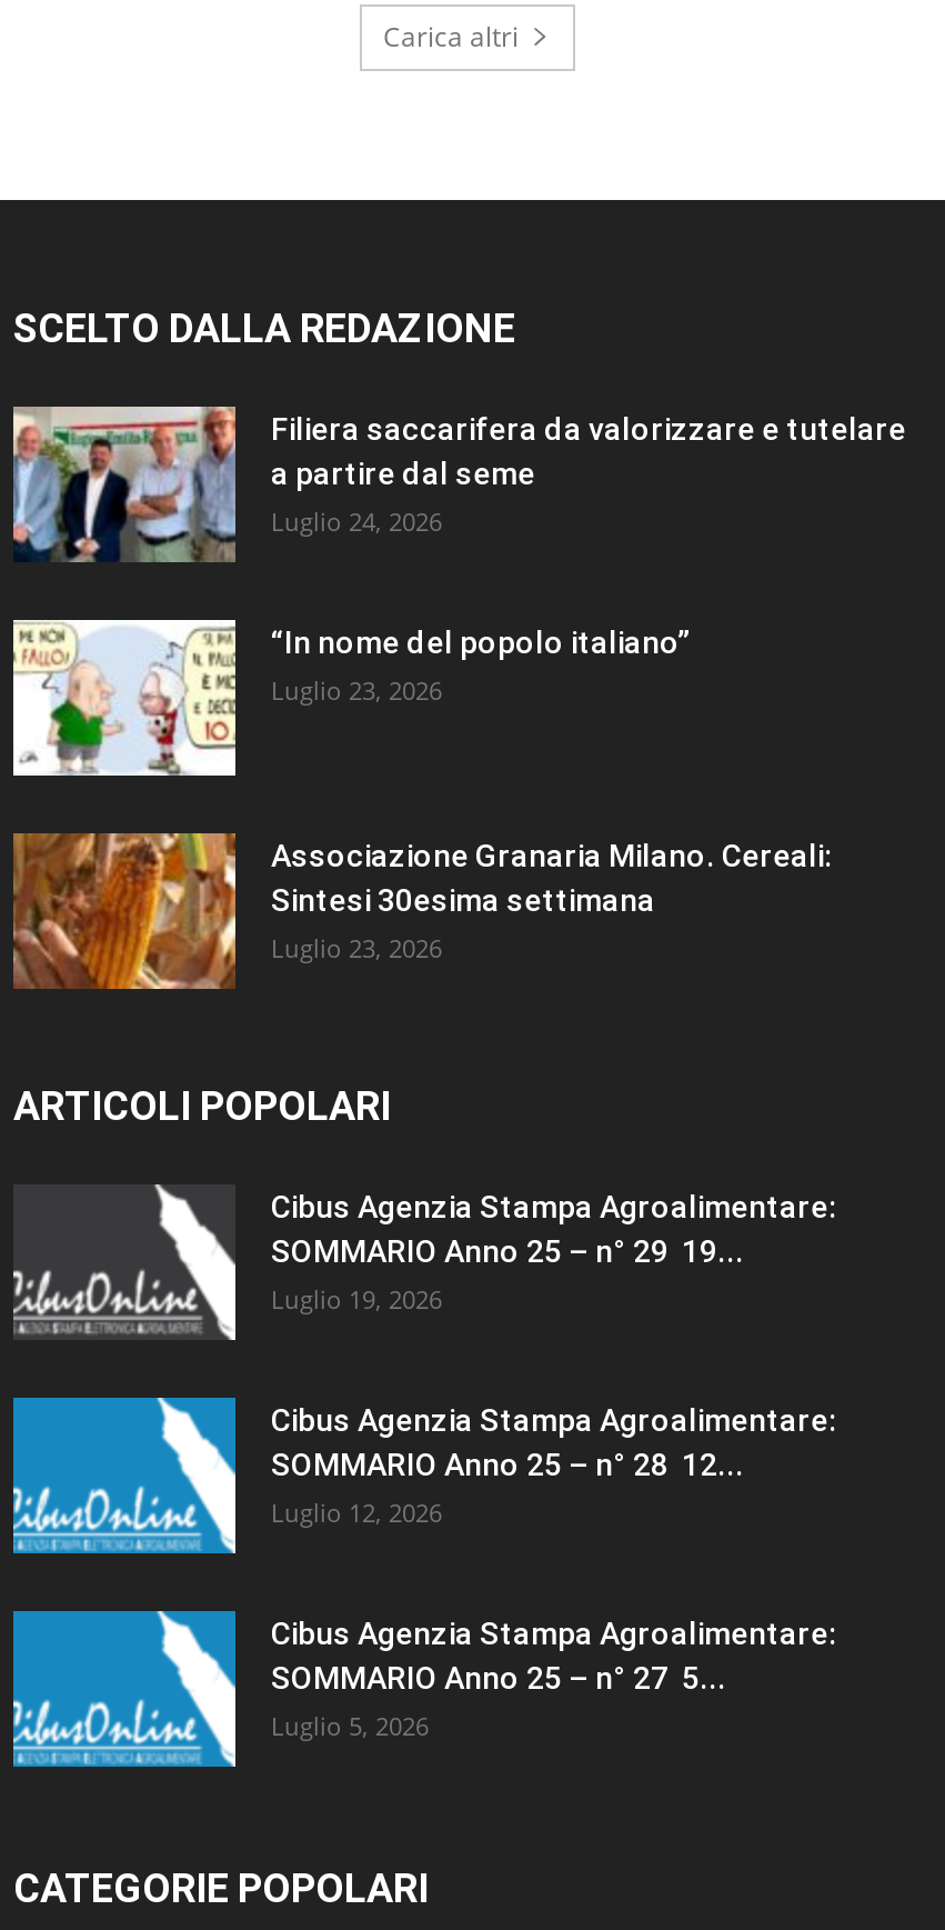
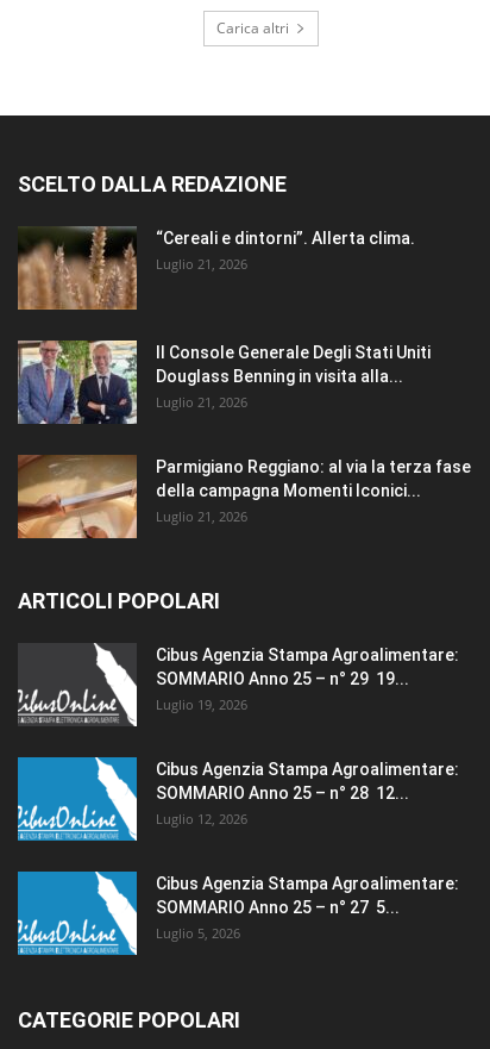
[11,406,906,563] [image] | Filiera saccarifera da valorizzare e tutelare | a partire dal seme | Luglio 24, 2026 -> [17,225,415,311] [image] | “Cereali e dintorni”. Allerta clima. | Luglio 21, 2026
[11,617,691,779] [image] | “In nome del popolo italiano” | Luglio 23, 2026 -> [17,339,431,424] [image] | Il Console Generale Degli Stati Uniti | Douglass Benning in visita alla... | Luglio 21, 2026
[13,832,833,990] [image] | Associazione Granaria Milano. Cereali: | Sintesi 30esima settimana | Luglio 23, 2026 -> [18,455,471,539] [image] | Parmigiano Reggiano: al via la terza fase | della campagna Momenti Iconici... | Luglio 21, 2026

